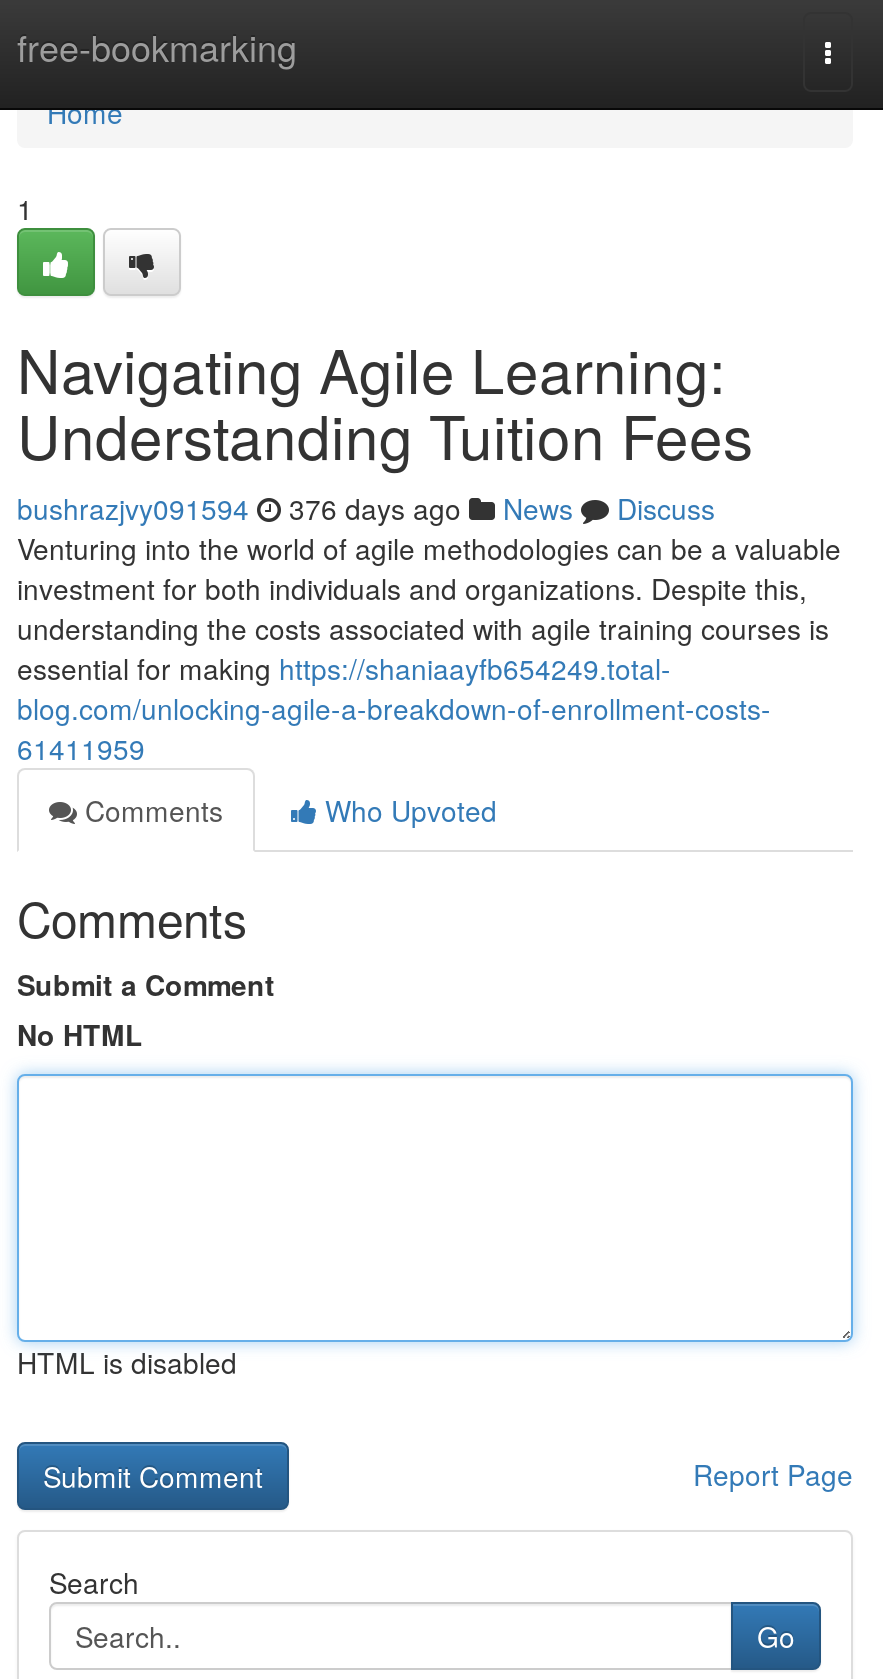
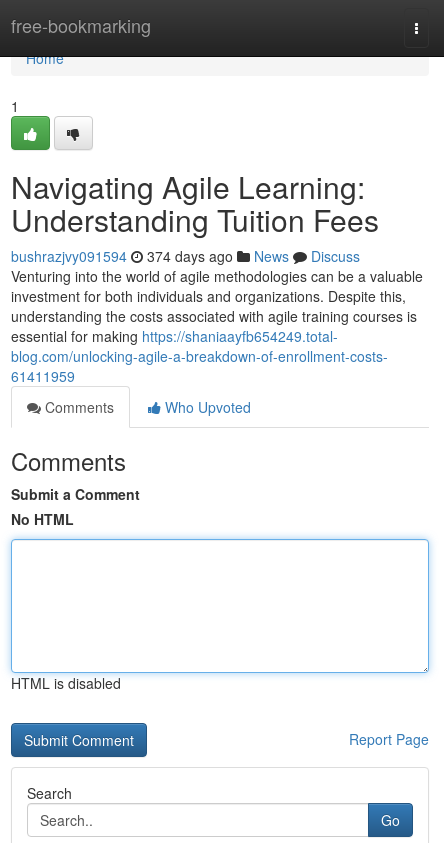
[17,488,715,528] bushrazjvy091594 376 days ago News Discuss -> [11,246,360,266] bushrazjvy091594 374 days ago News Discuss

